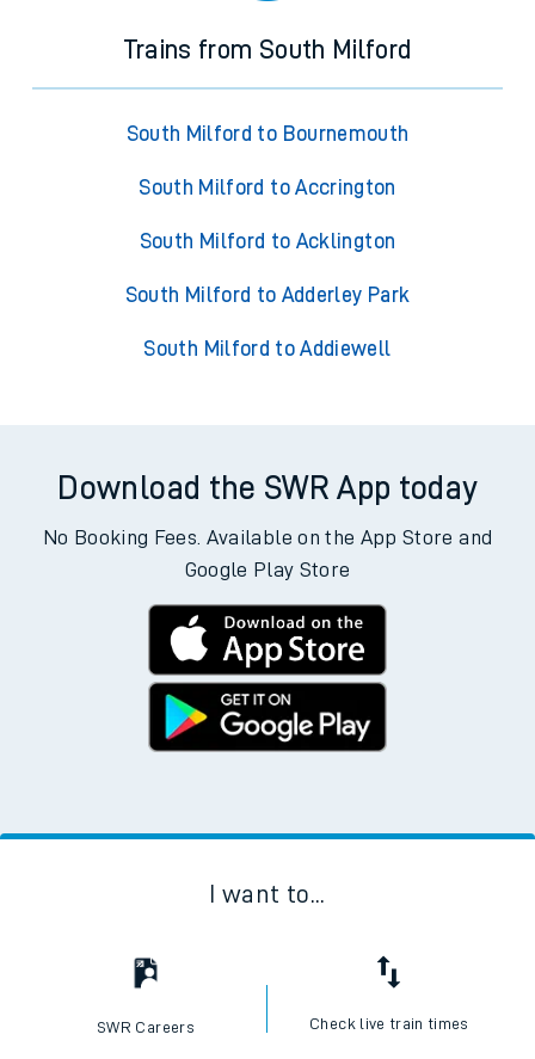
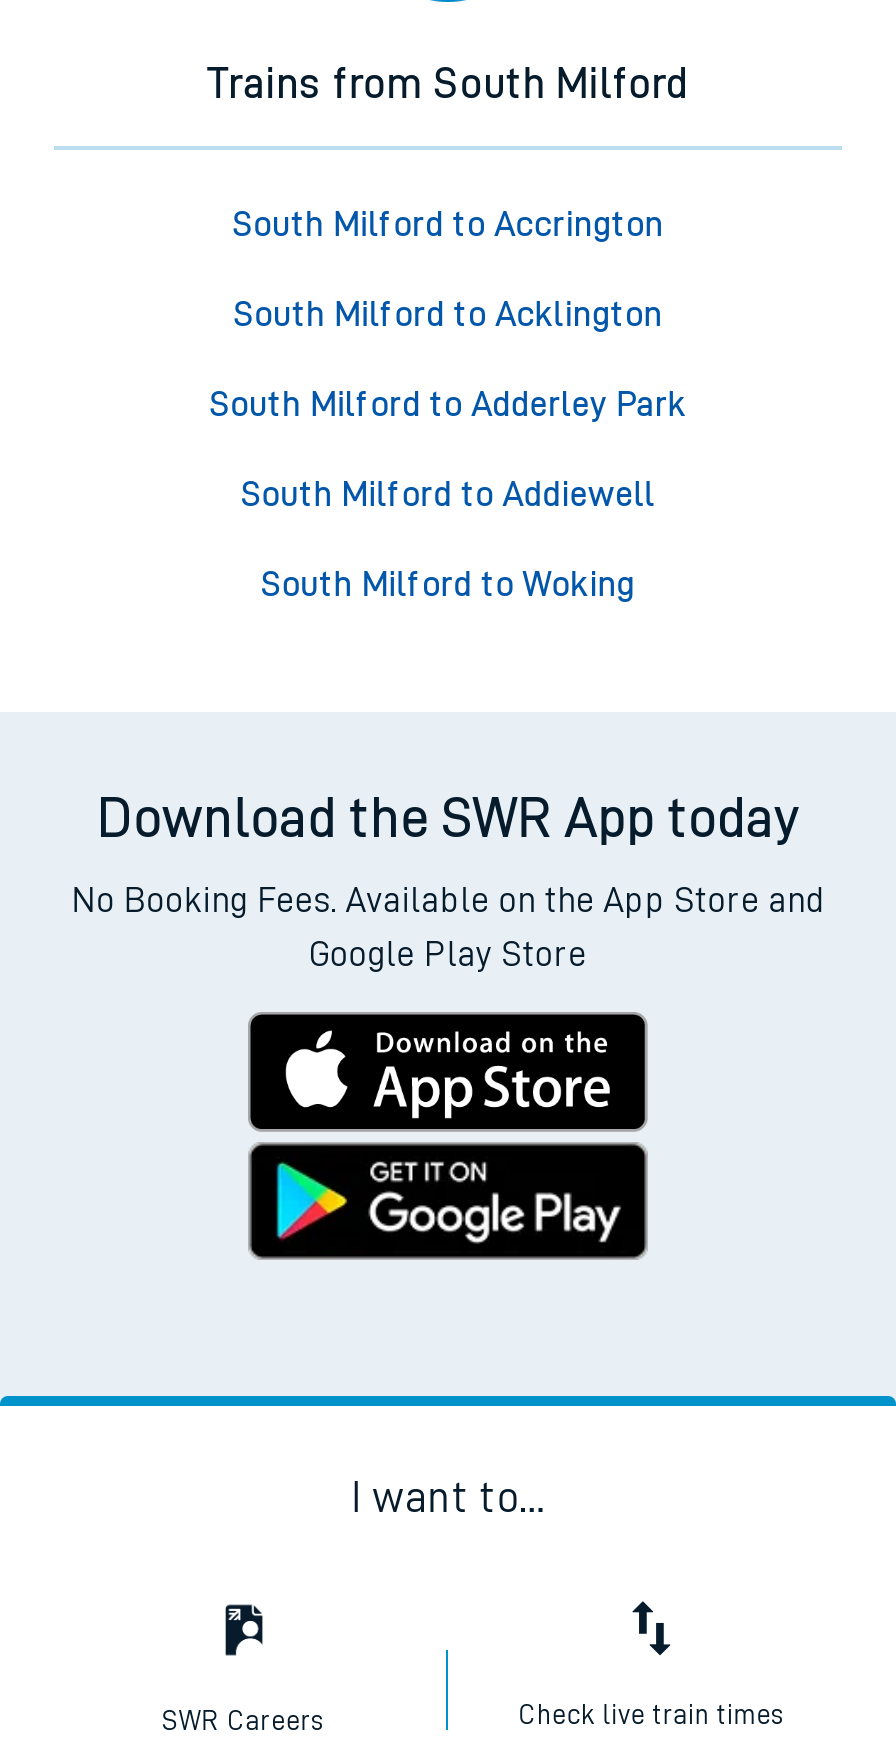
[126,124,409,145] South Milford to Bournemouth -> none
moved [125,177,410,360] -> [210,207,686,513]: South Milford to Accrington | South Milford to Acklington | South Milford to Adderley Park | South Milford to Addiewell
none -> [261,567,635,603] South Milford to Woking

